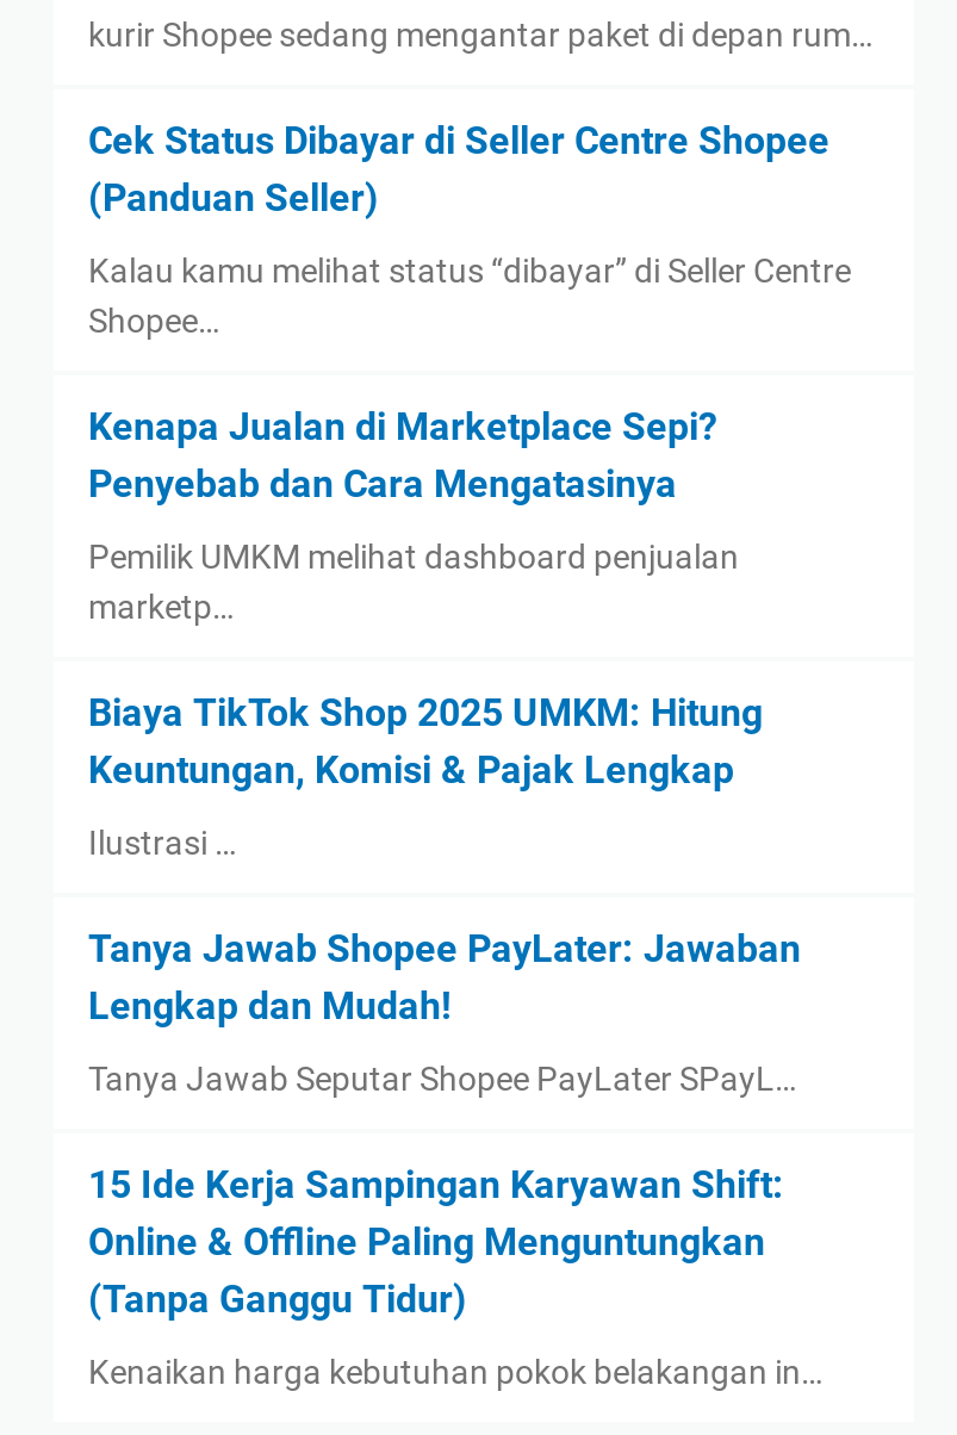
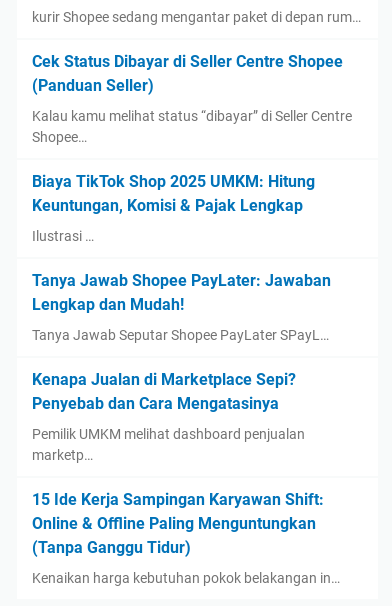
moved [88,403,739,625] -> [31,370,304,463]: Kenapa Jualan di Marketplace Sepi? | Penyebab dan Cara Mengatasinya | Pemilik UMKM melihat dashboard penjualan | marketp…
moved [88,689,801,1097] -> [31,172,330,343]: Biaya TikTok Shop 2025 UMKM: Hitung | Keuntungan, Komisi & Pajak Lengkap | Ilustrasi … | Tanya Jawab Shopee PayLater: Jawaban | Lengkap dan Mudah! | Tanya Jawab Seputar Shopee PayLater SPayL…

